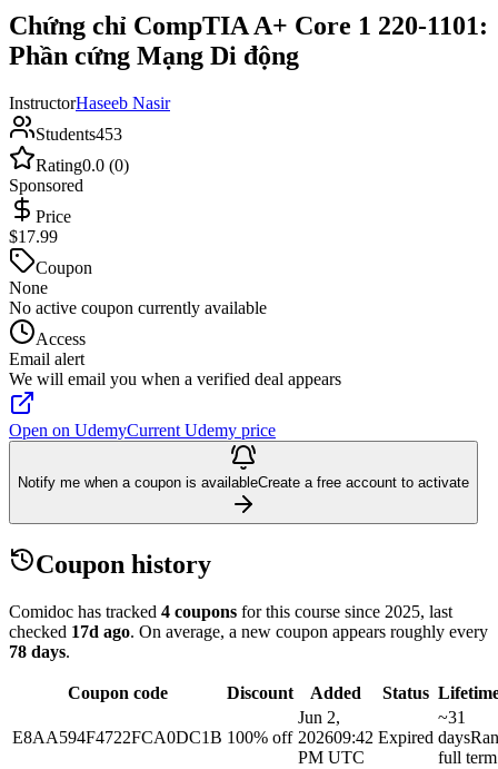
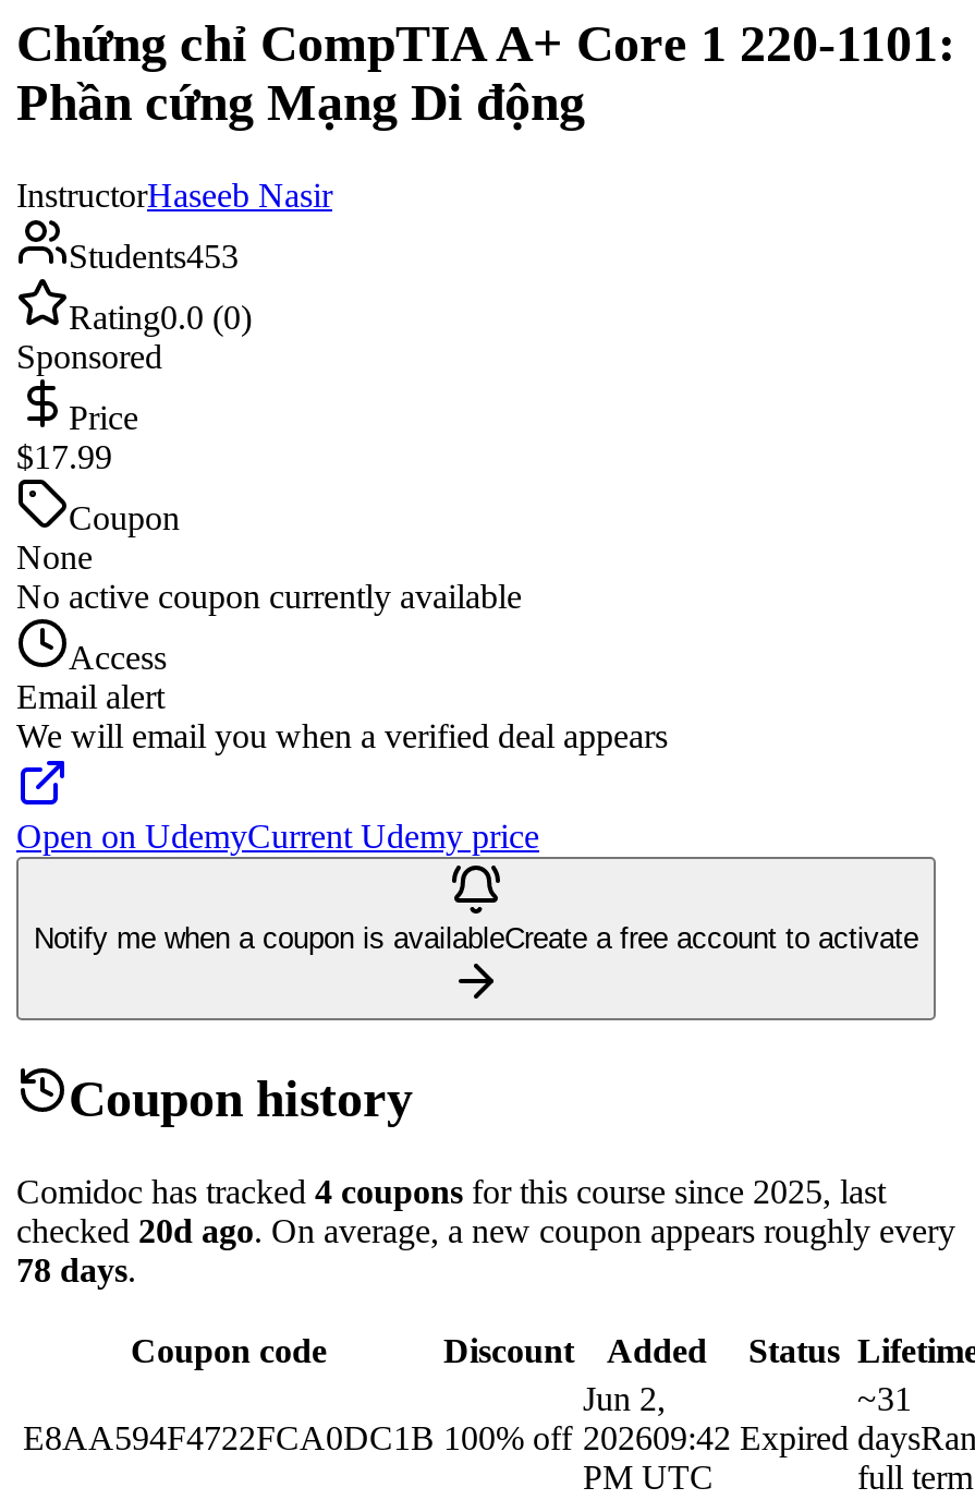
[9,622,488,641] checked 17d ago. On average, a new coupon appears roughly every -> [16,1211,955,1248] checked 20d ago. On average, a new coupon appears roughly every

